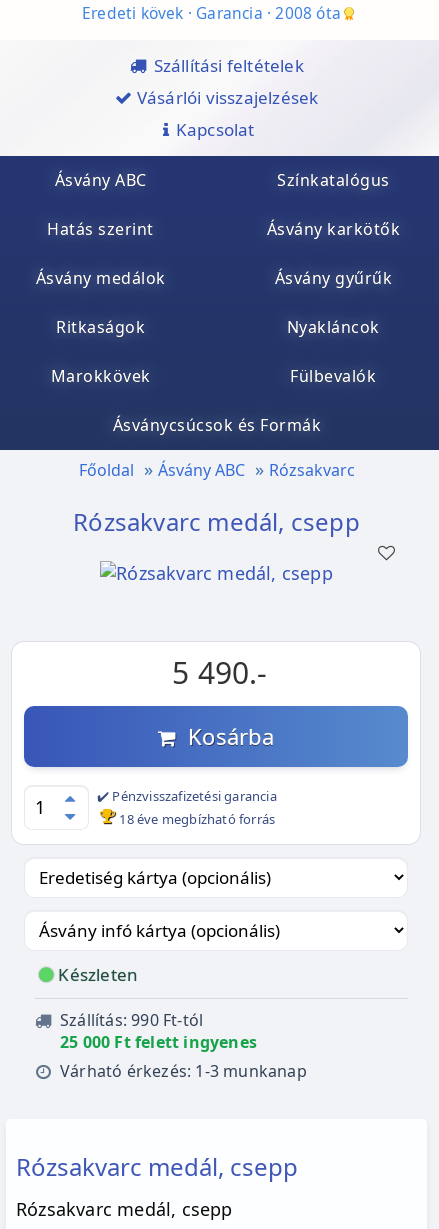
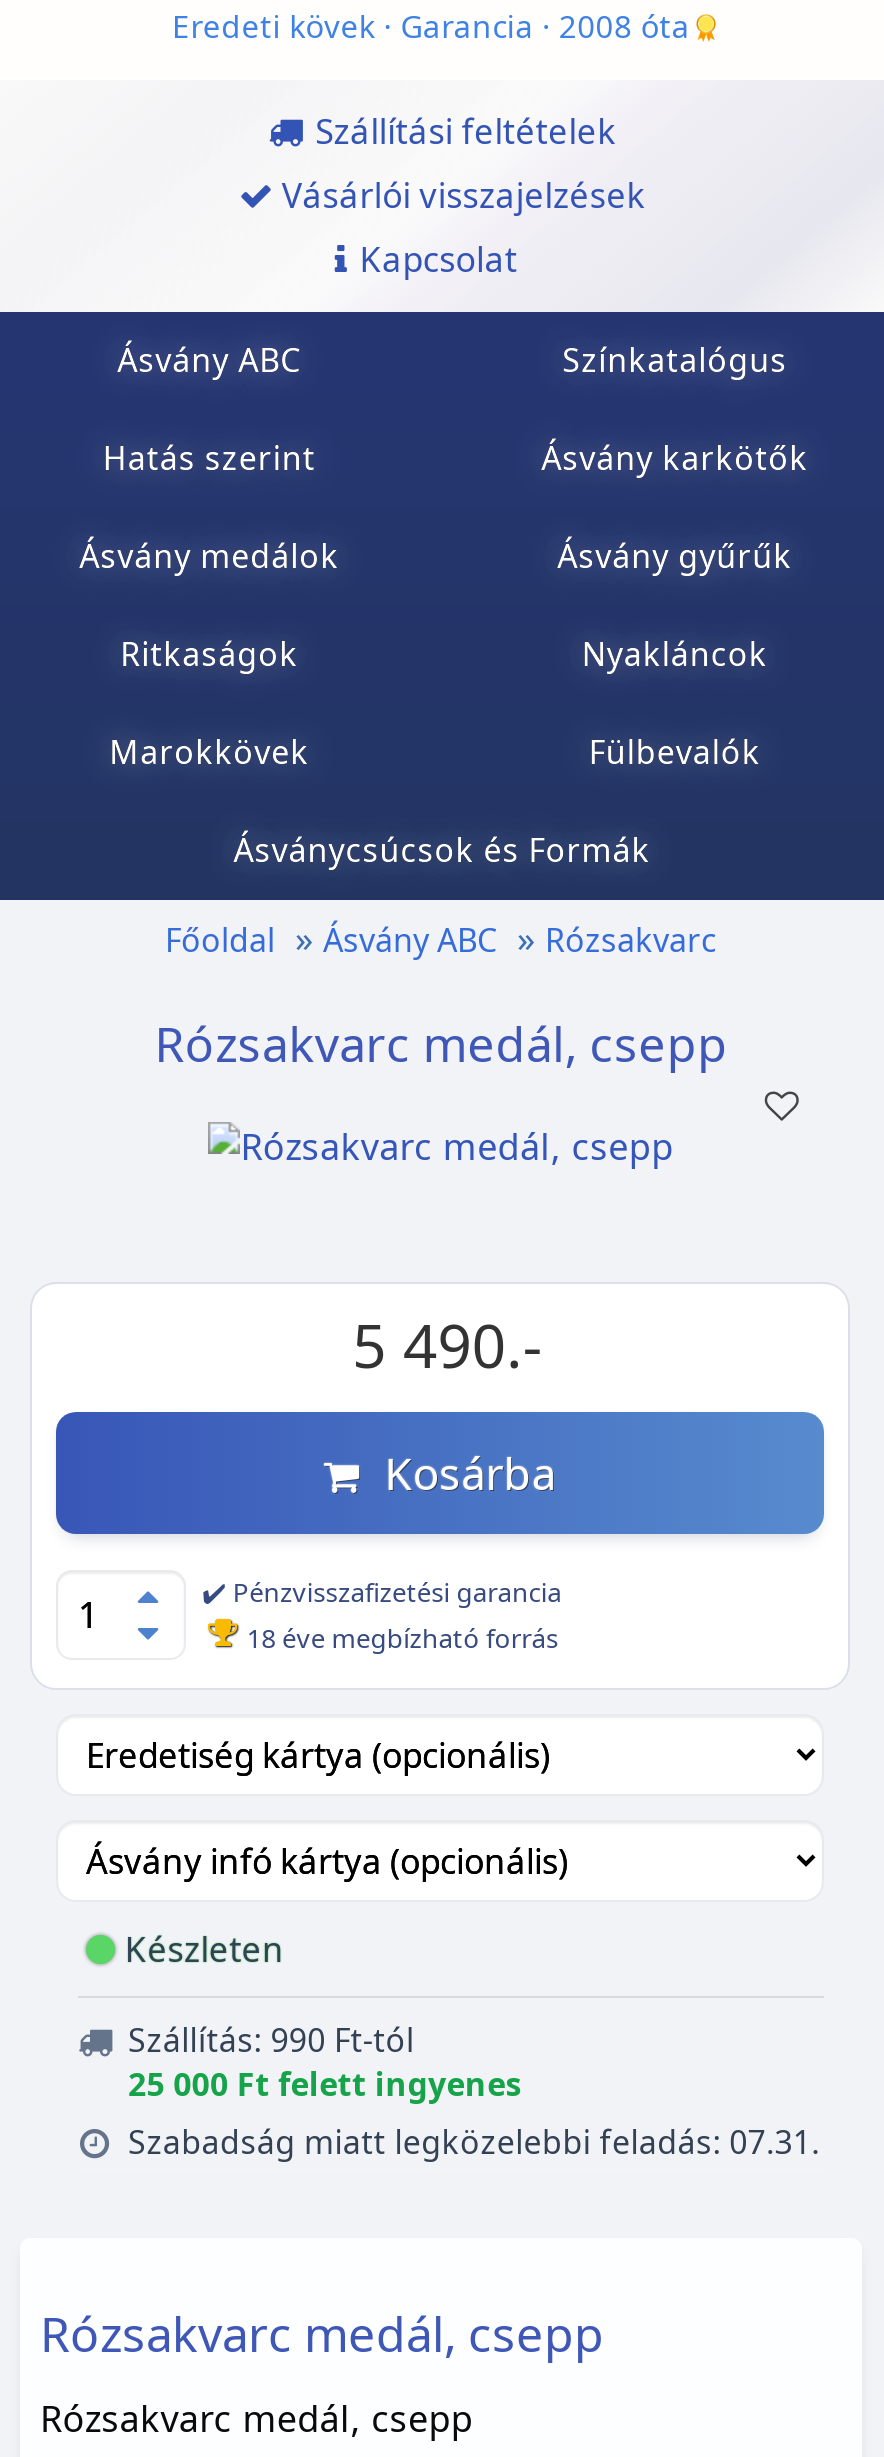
[60,1060,307,1082] Várható érkezés: 1-3 munkanap -> [128,2120,820,2164] Szabadság miatt legközelebbi feladás: 07.31.

